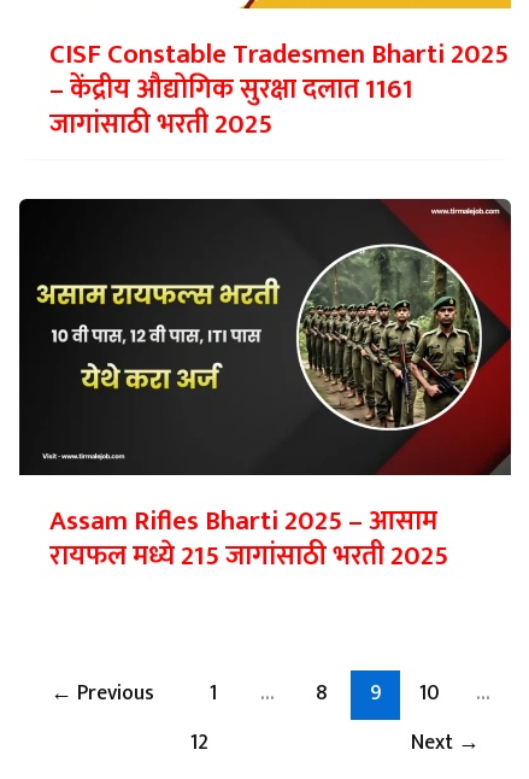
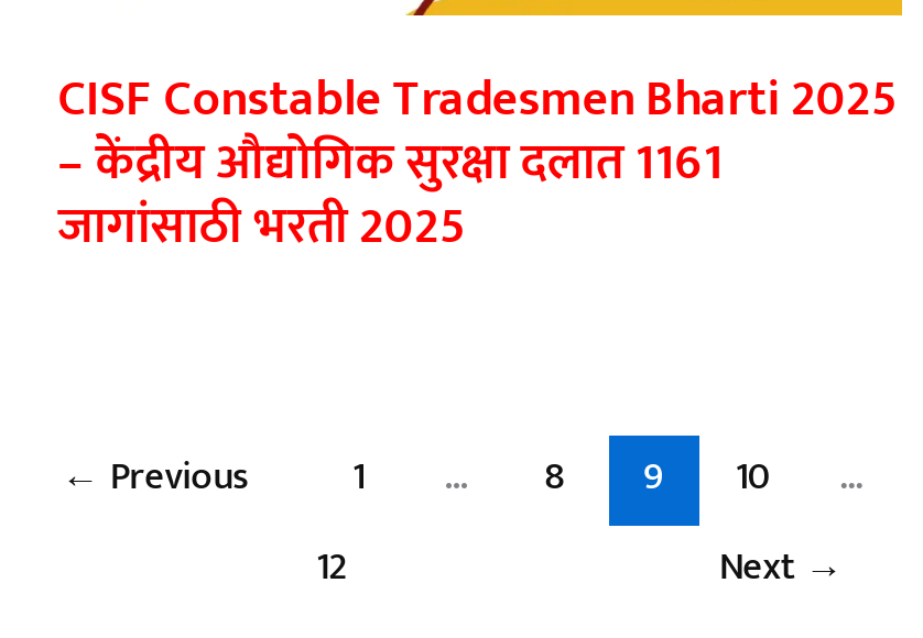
[18,198,512,579] [image] | Assam Rifles Bharti 2025 – आसाम | रायफल मध्ये 215 जागांसाठी भरती 2025 -> none

